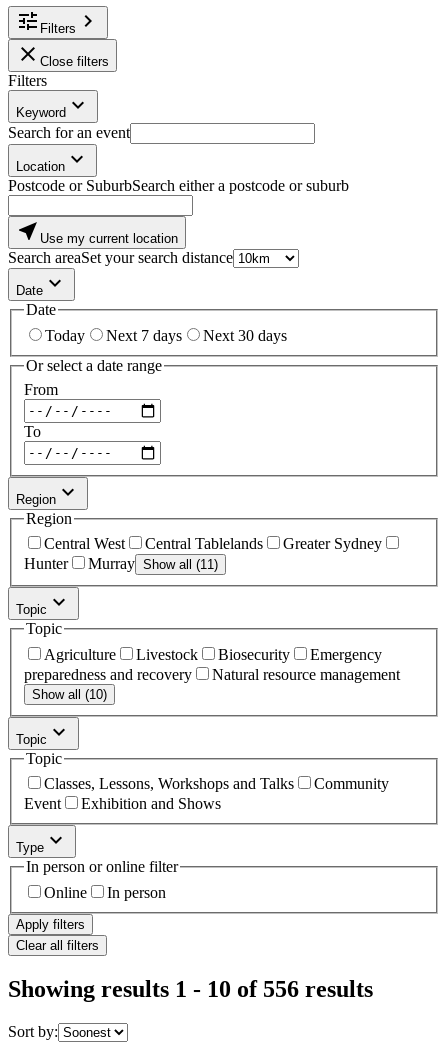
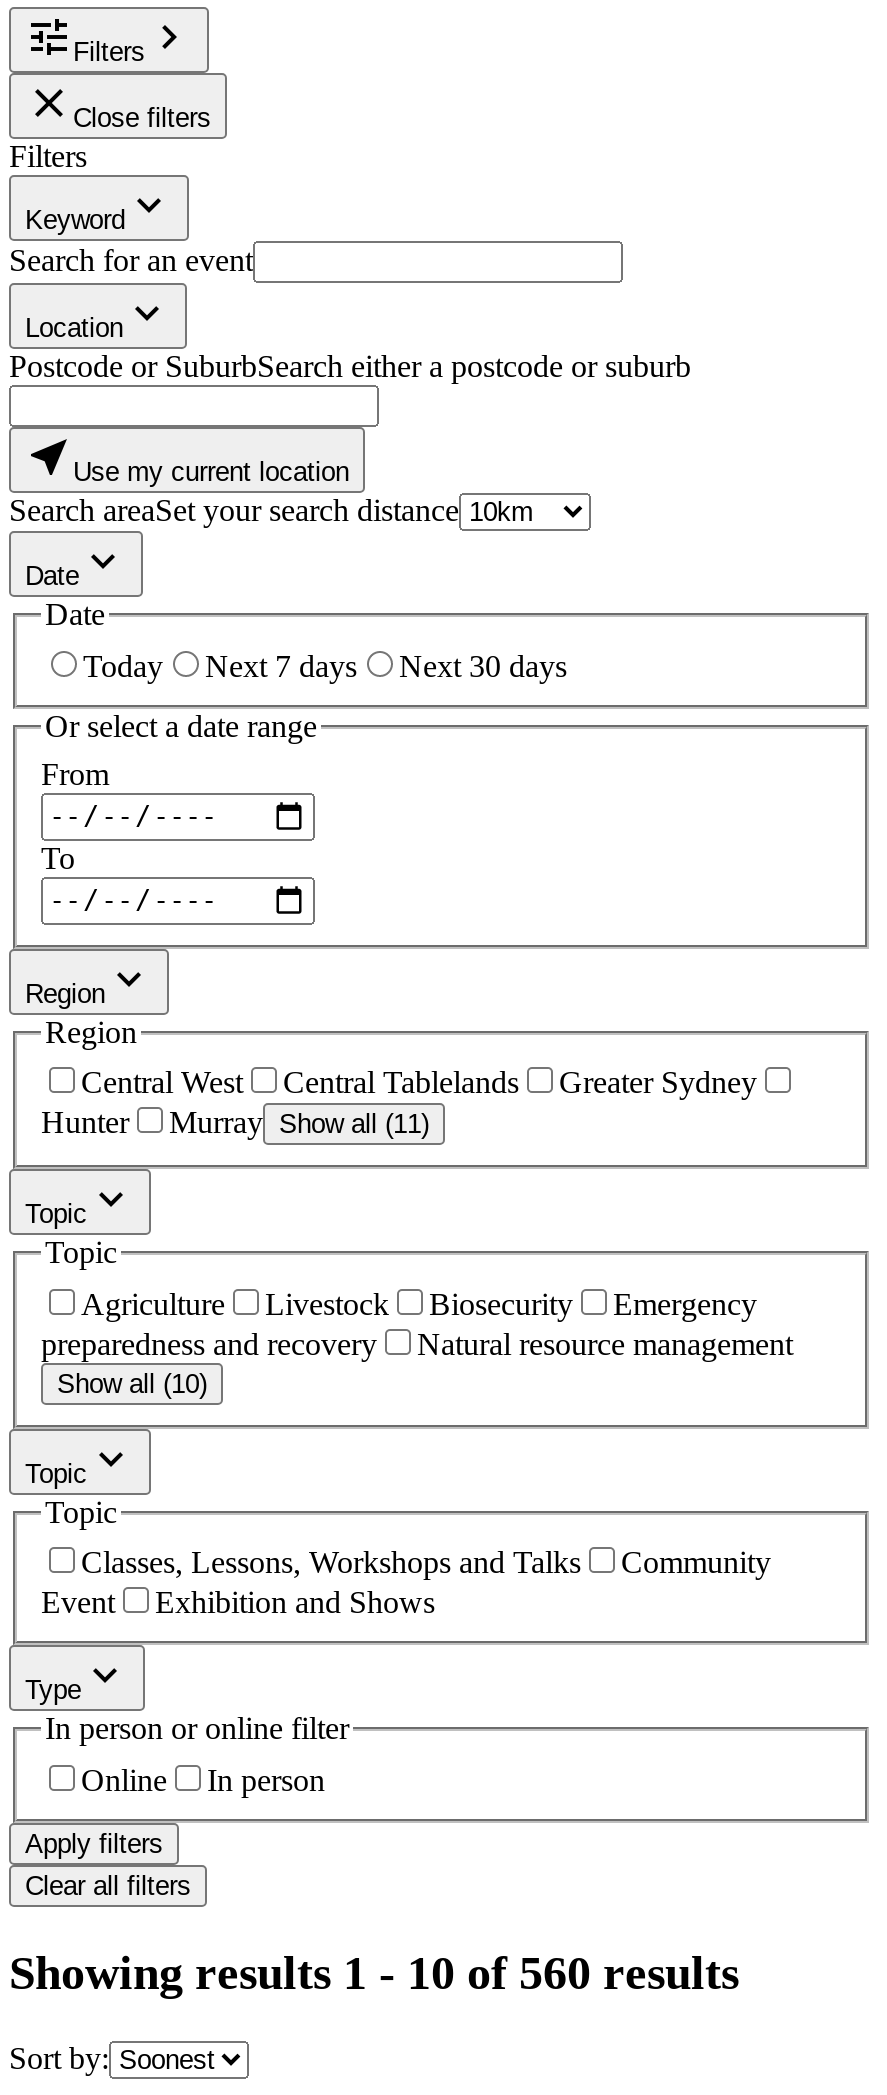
[8,976,373,1002] Showing results 1 - 10 of 556 results -> [9,1947,739,1999] Showing results 1 - 10 of 560 results

